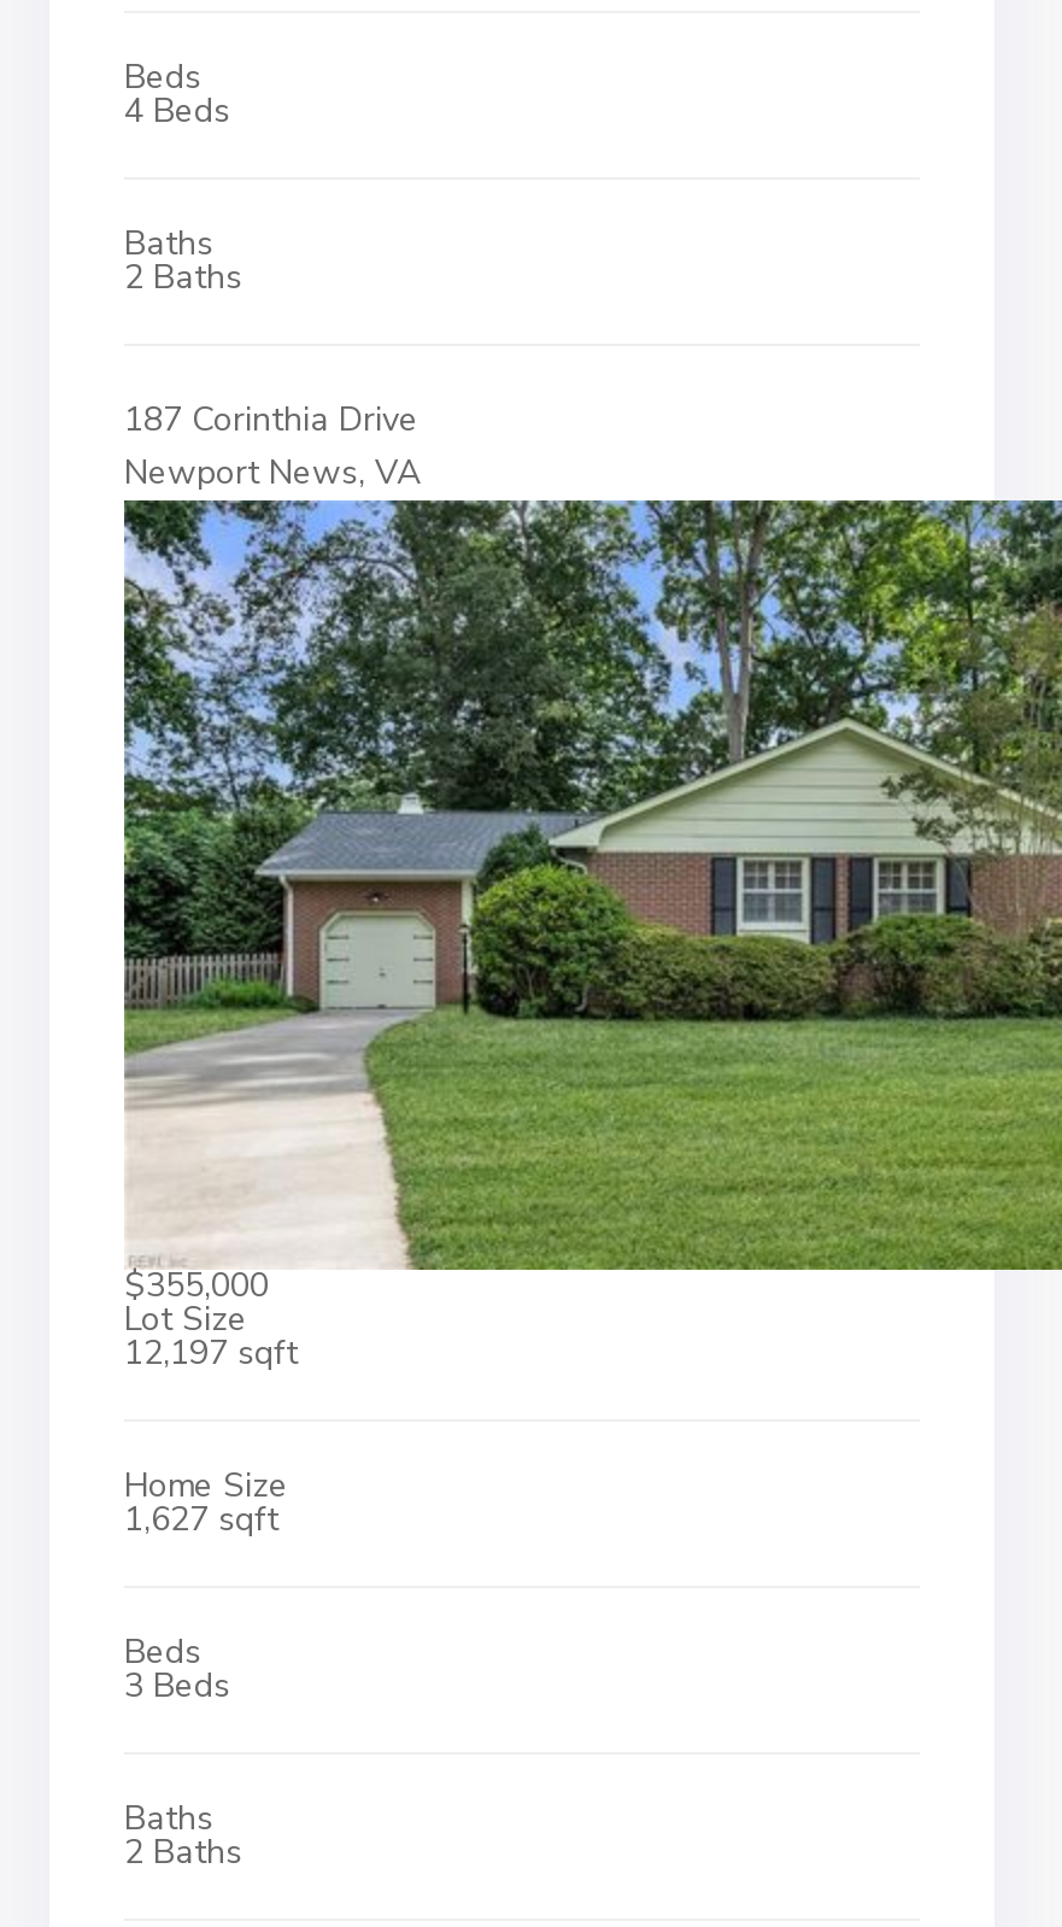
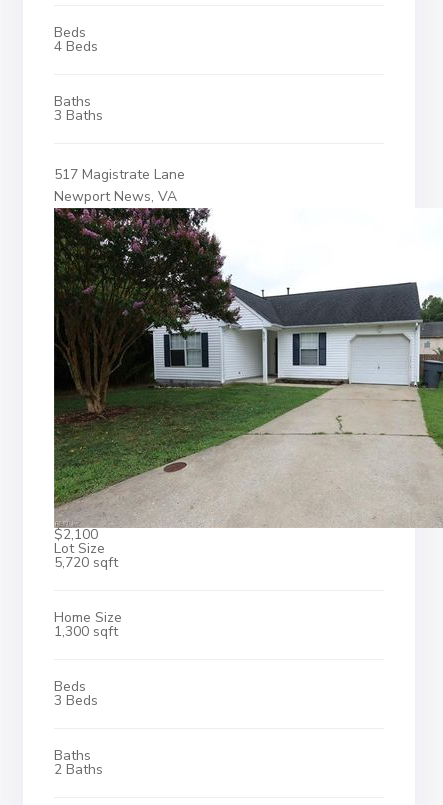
[124,254,242,300] 2 Baths -> [54,106,103,125] 3 Baths
[124,396,418,442] 187 Corinthia Drive -> [54,165,185,184] 517 Magistrate Lane
[122,498,1055,1308] [image] | $355,000 -> [53,208,440,544] [image] | $2,100
[124,1330,298,1375] 12,197 sqft -> [54,553,118,572] 5,720 sqft
[124,1496,278,1542] 1,627 sqft -> [54,622,118,641] 1,300 sqft

